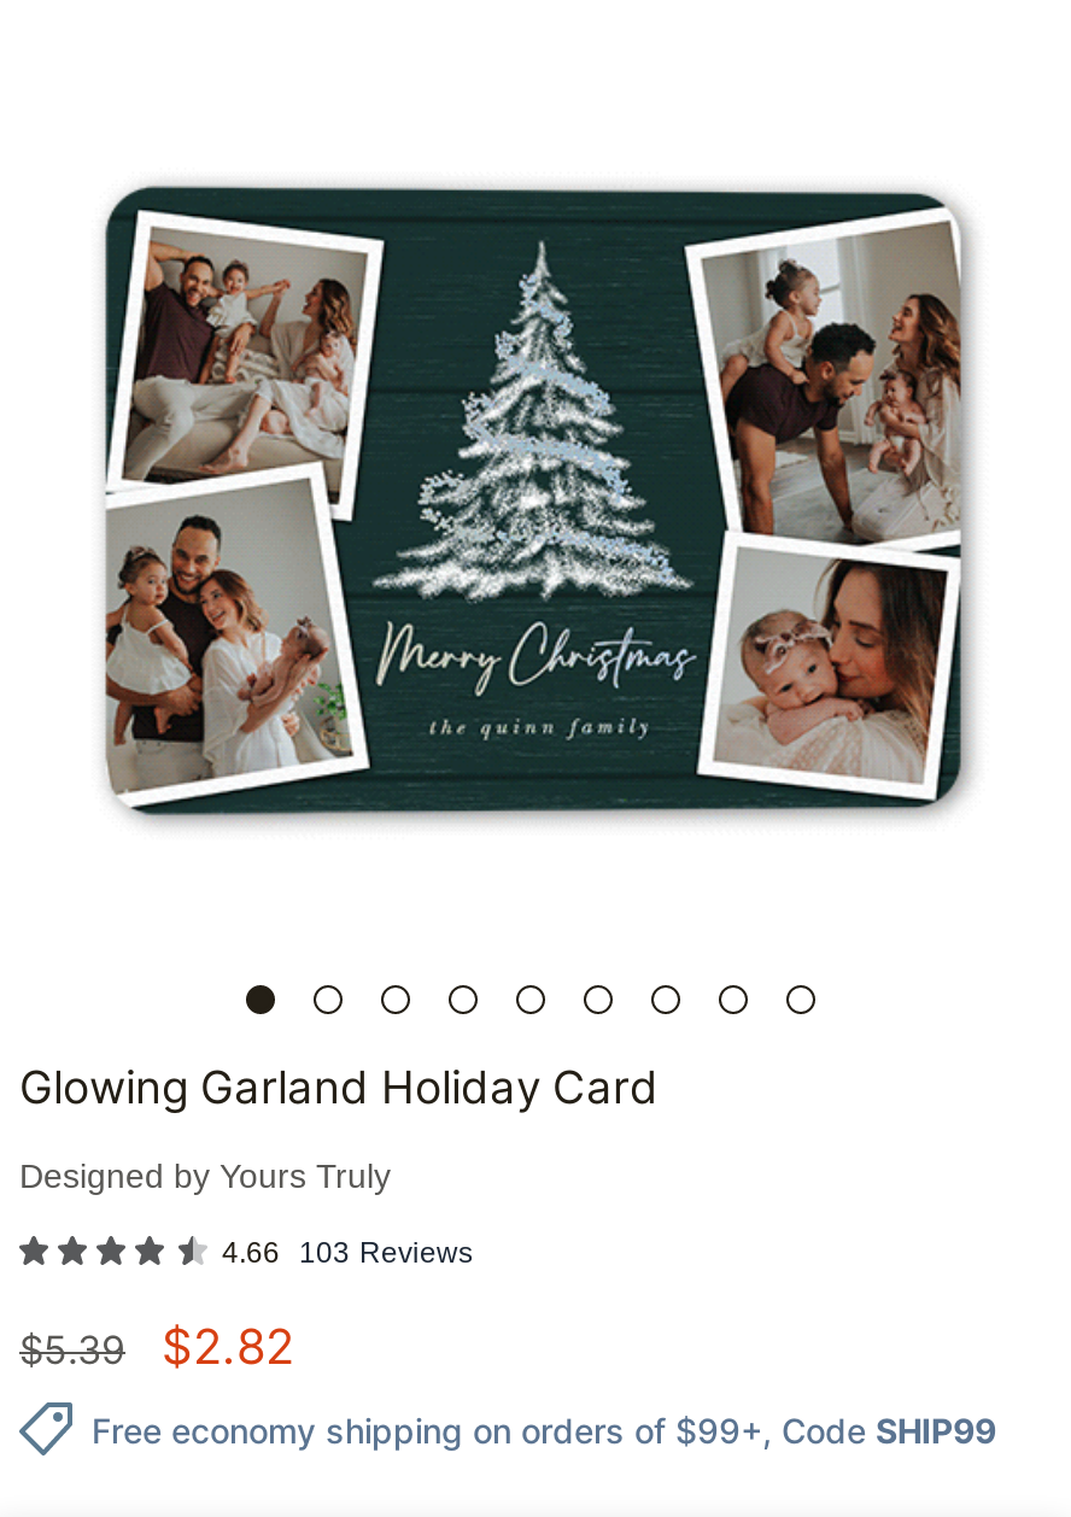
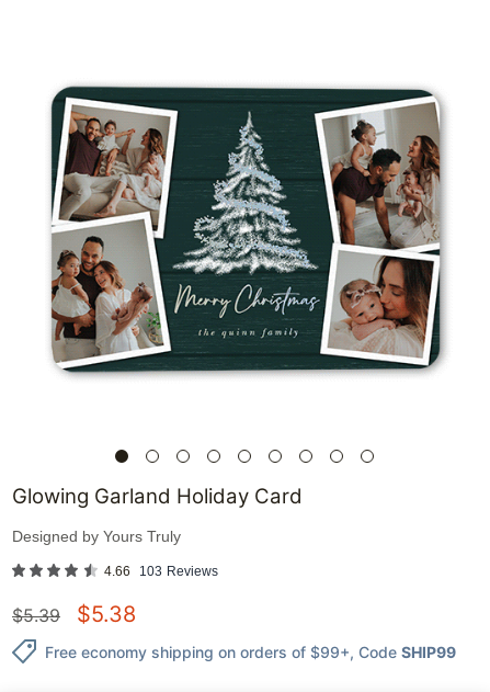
[19,1319,294,1377] $5.39 $2.82 -> [12,601,136,628] $5.39 $5.38

